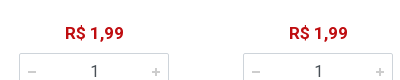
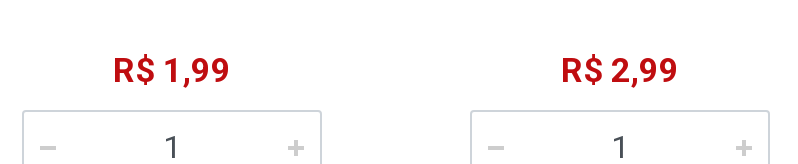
[288,23,347,43] R$ 1,99 -> [561,50,679,90] R$ 2,99

